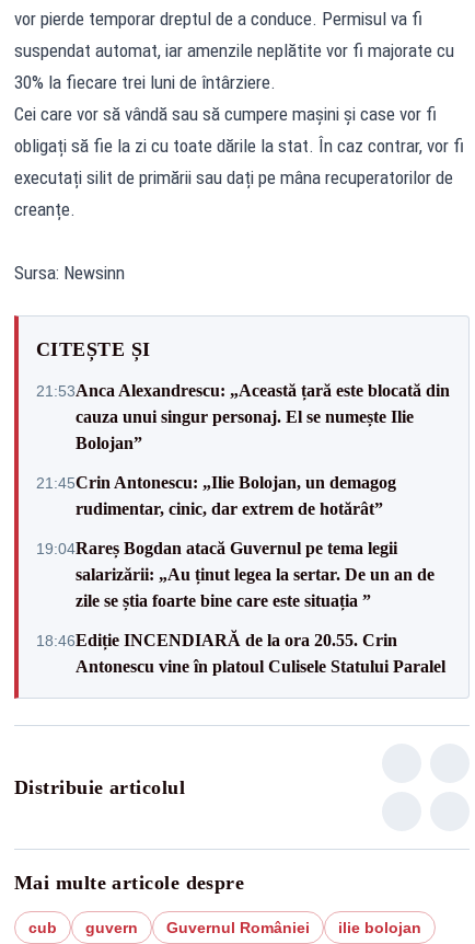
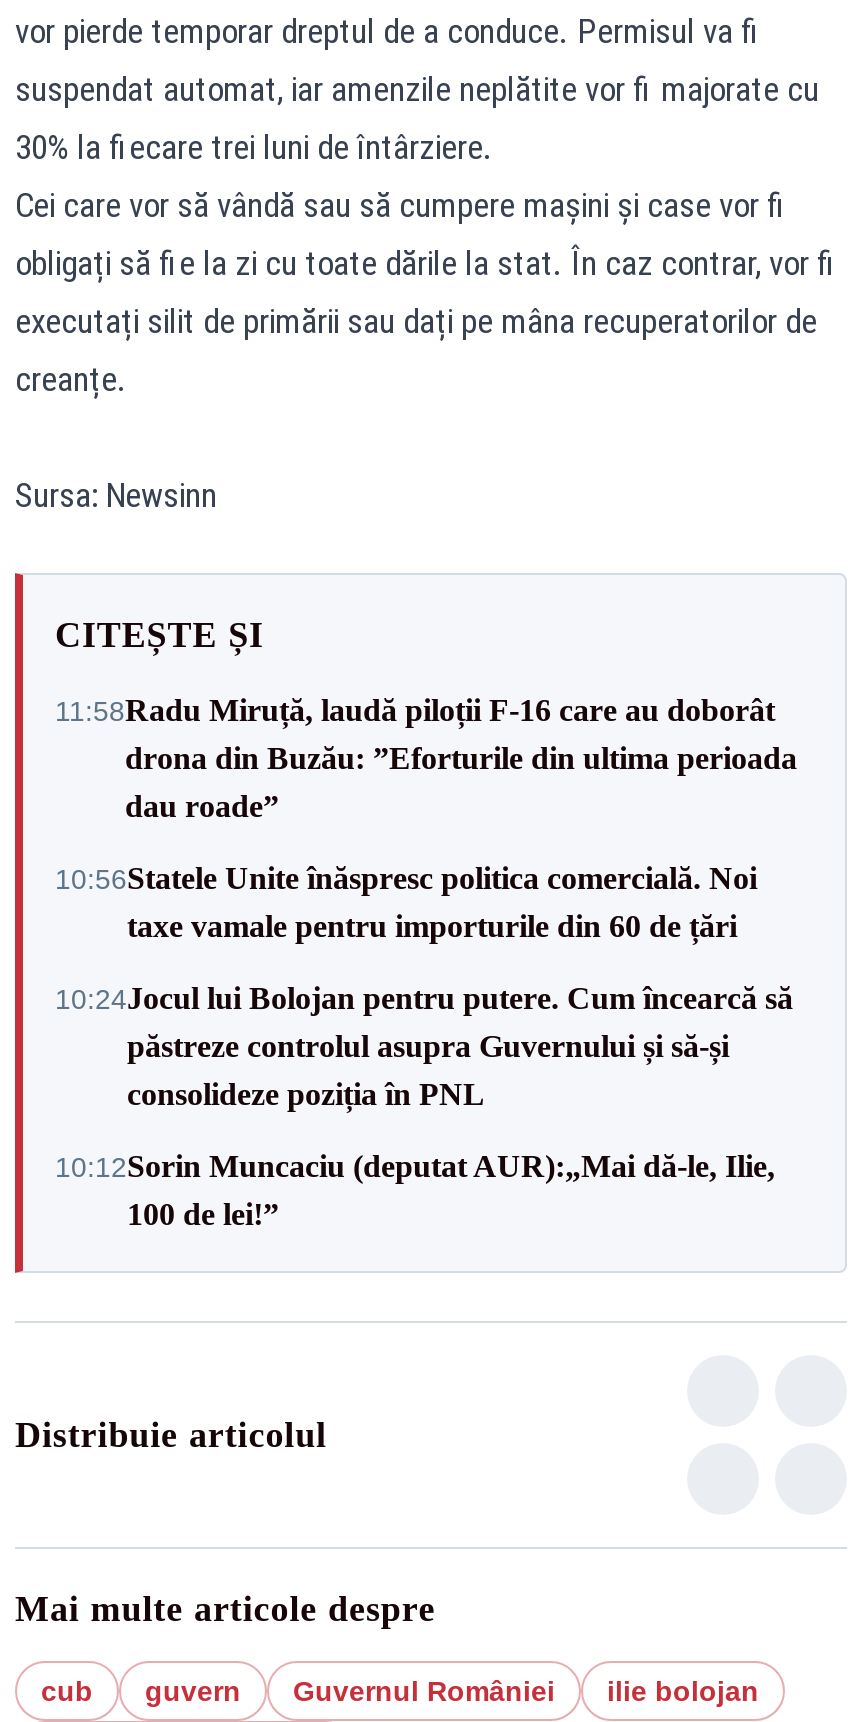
[36,381,450,452] 21:53Anca Alexandrescu: „Această țară este blocată din | cauza unui singur personaj. El se numește Ilie | Bolojan” -> [55,693,797,823] 11:58Radu Miruță, laudă piloții F-16 care au doborât | drona din Buzău: ”Eforturile din ultima perioada | dau roade”
[36,473,396,517] 21:45Crin Antonescu: „Ilie Bolojan, un demagog | rudimentar, cinic, dar extrem de hotărât” -> [55,861,757,943] 10:56Statele Unite înăspresc politica comercială. Noi | taxe vamale pentru importurile din 60 de țări
[36,538,435,609] 19:04Rareș Bogdan atacă Guvernul pe tema legii | salarizării: „Au ținut legea la sertar. De un an de | zile se știa foarte bine care este situația ” -> [55,981,793,1111] 10:24Jocul lui Bolojan pentru putere. Cum încearcă să | păstreze controlul asupra Guvernului și să-și | consolideze poziția în PNL
[36,630,445,675] 18:46Ediție INCENDIARĂ de la ora 20.55. Crin | Antonescu vine în platoul Culisele Statului Paralel -> [55,1149,775,1231] 10:12Sorin Muncaciu (deputat AUR):„Mai dă-le, Ilie, | 100 de lei!”

